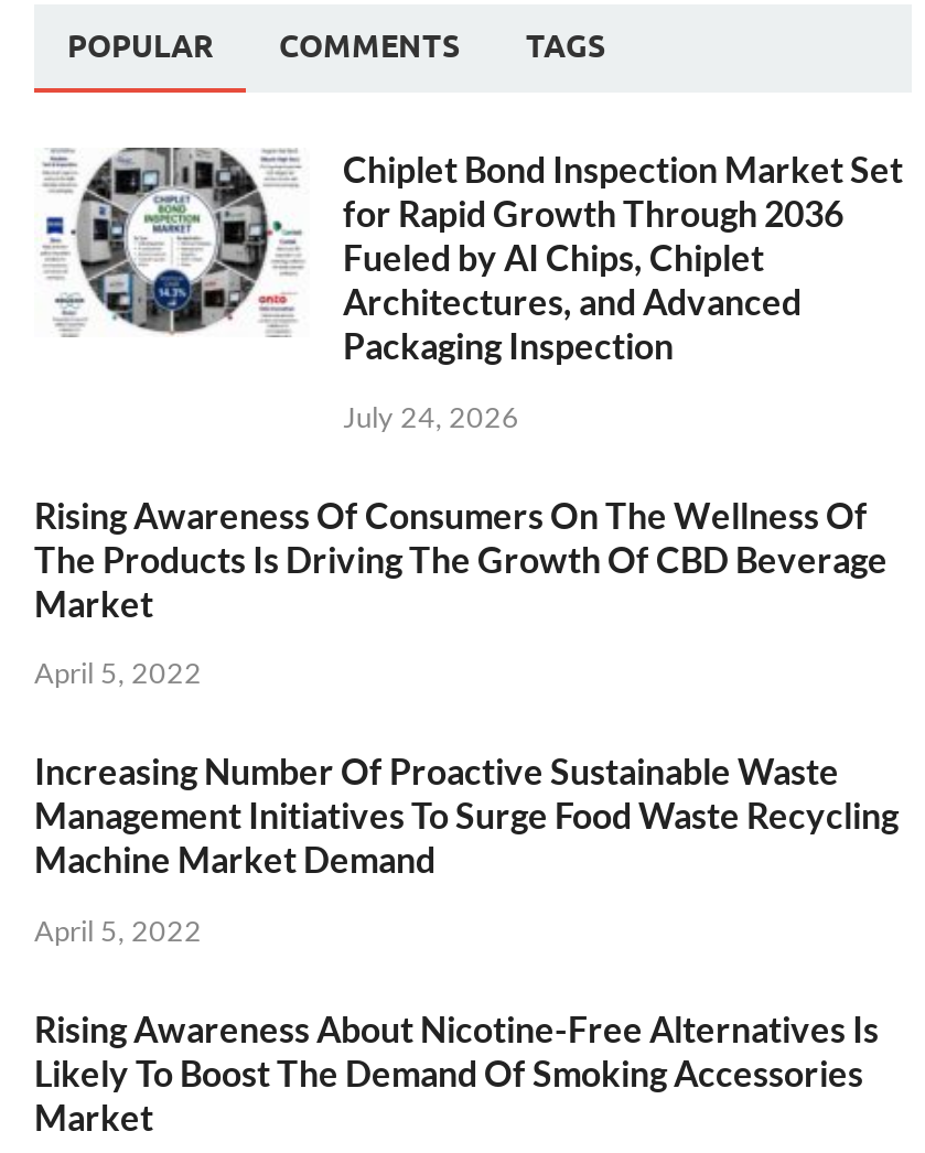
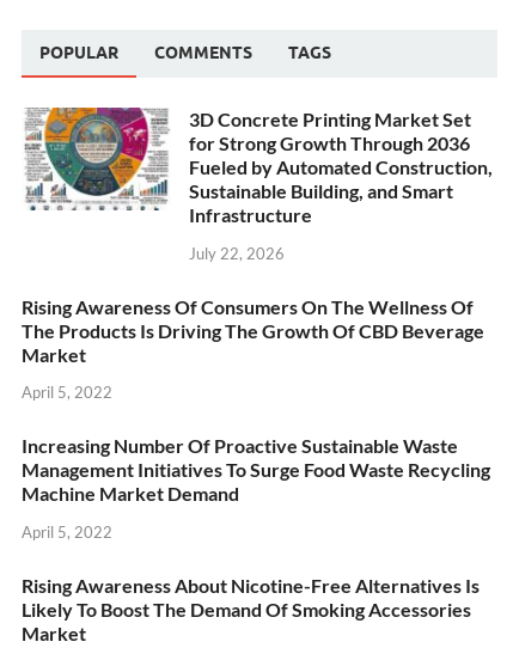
[41,146,903,365] [image] | Chiplet Bond Inspection Market Set | for Rapid Growth Through 2036 | Fueled by AI Chips, Chiplet | Architectures, and Advanced | Packaging Inspection -> [24,106,493,226] [image] | 3D Concrete Printing Market Set | for Strong Growth Through 2036 | Fueled by Automated Construction, | Sustainable Building, and Smart | Infrastructure
[343,398,519,433] July 24, 2026 -> [189,243,285,262] July 22, 2026

